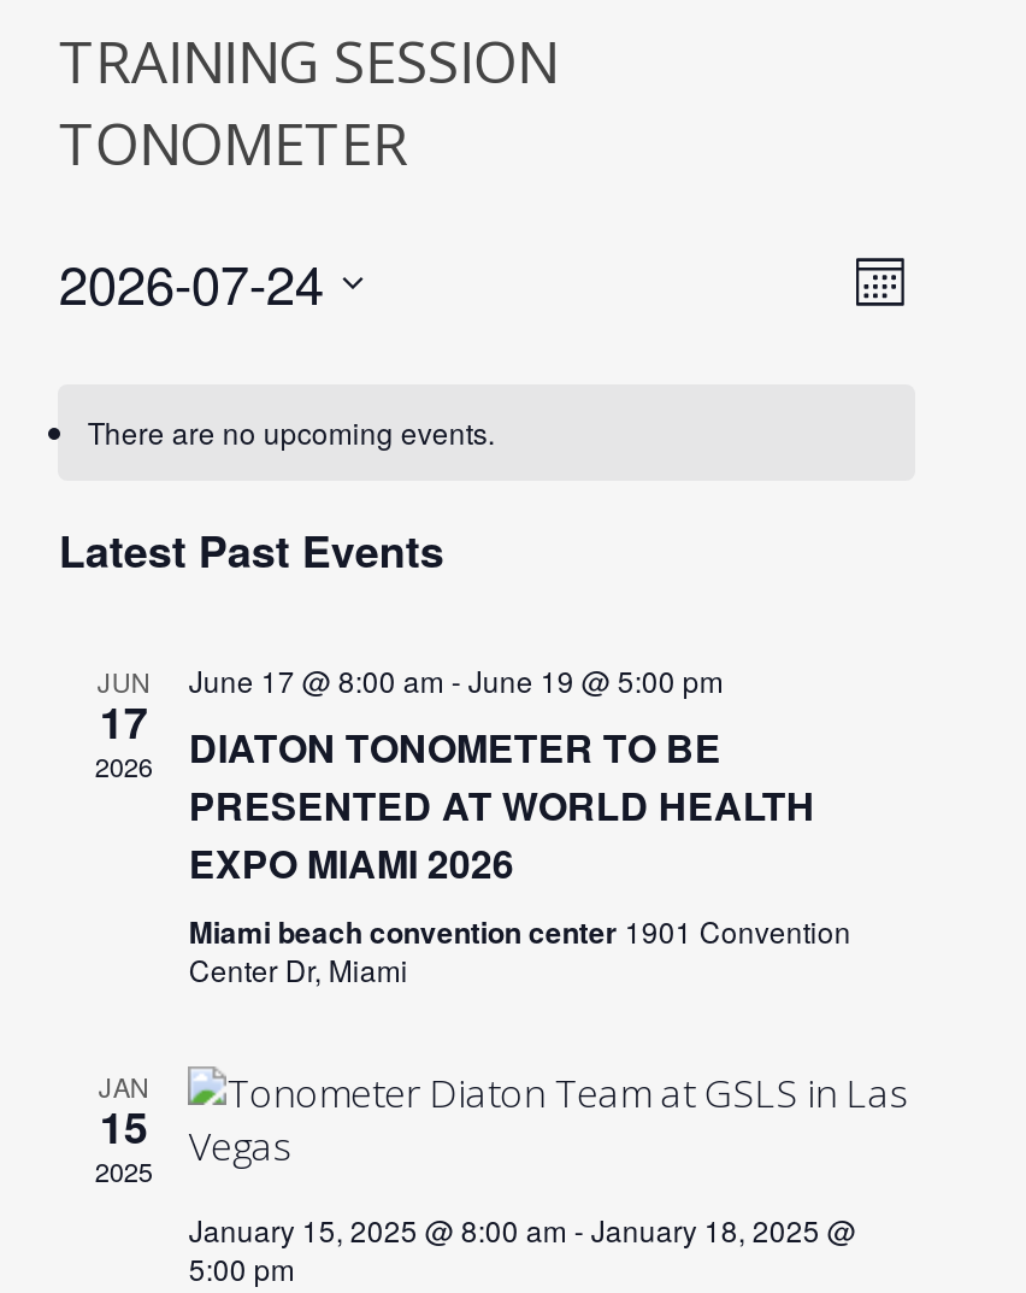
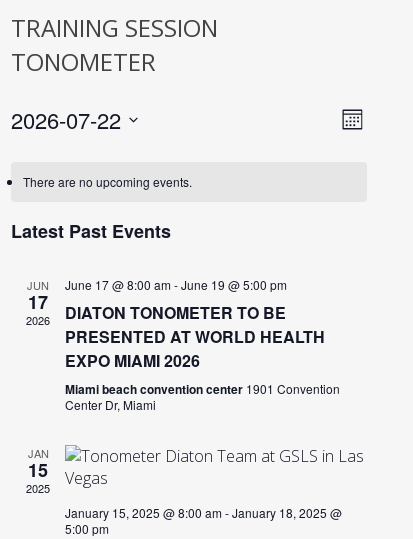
[59,245,324,319] 2026-07-24 -> [11,104,121,135] 2026-07-22

